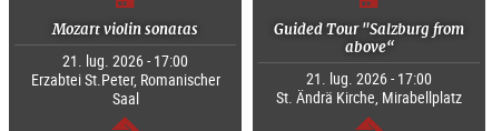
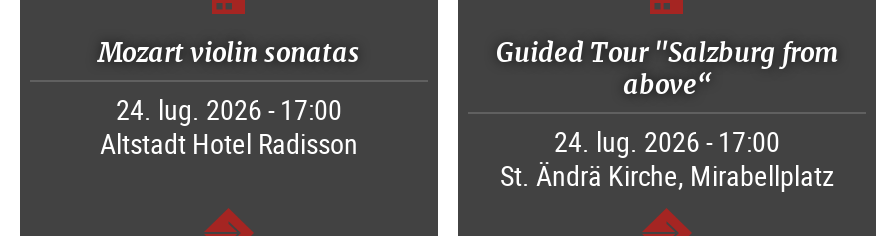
[31,50,220,109] 21. lug. 2026 - 17:00 | Erzabtei St.Peter, Romanischer | Saal -> [100,90,358,162] 24. lug. 2026 - 17:00 | Altstadt Hotel Radisson
[306,68,432,89] 21. lug. 2026 - 17:00 -> [554,122,780,160] 24. lug. 2026 - 17:00

